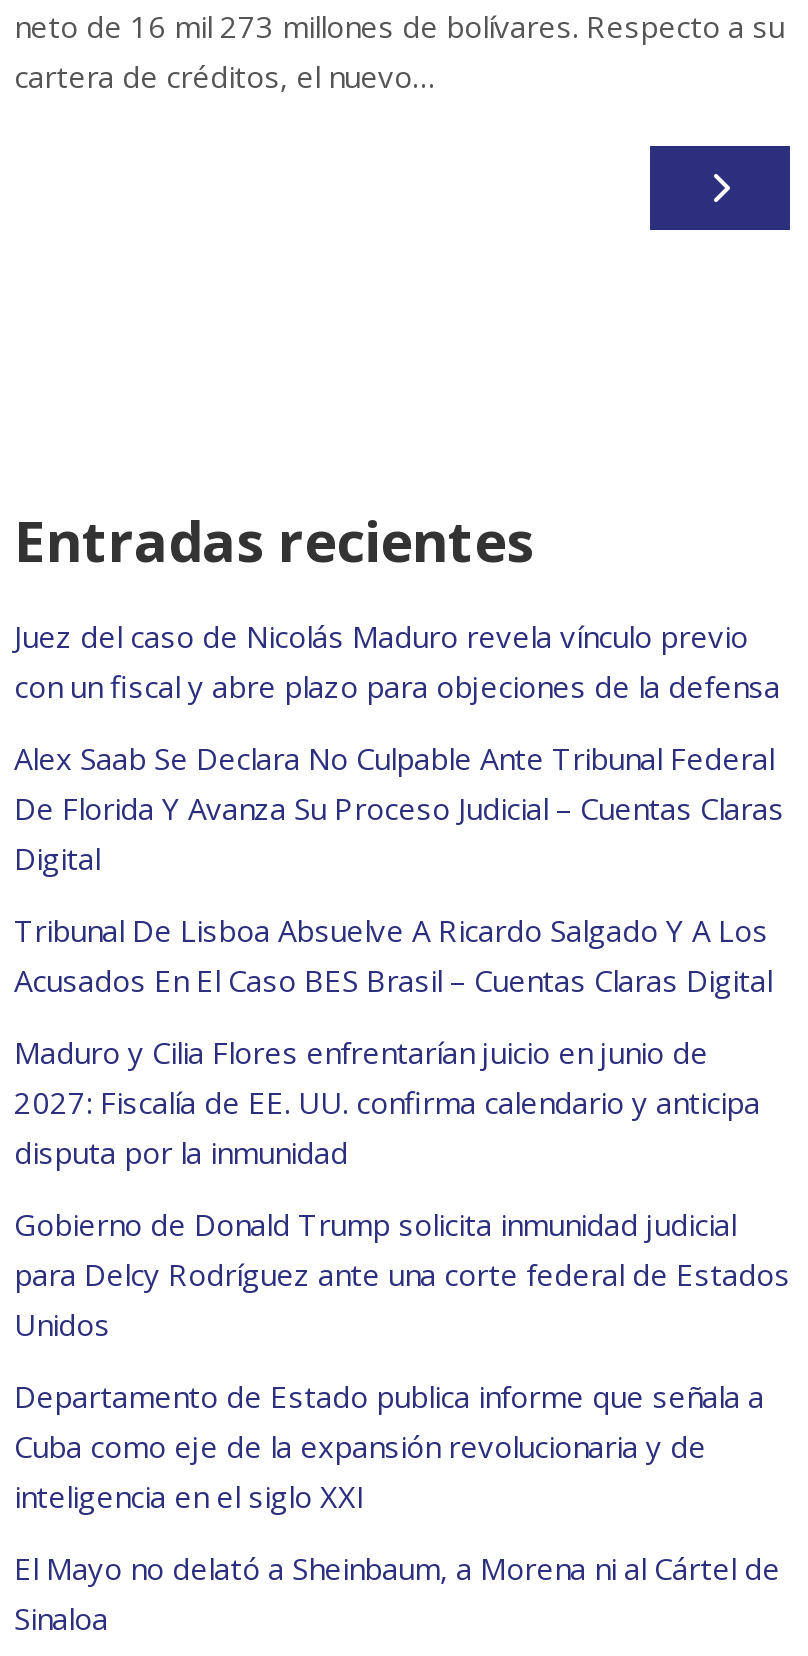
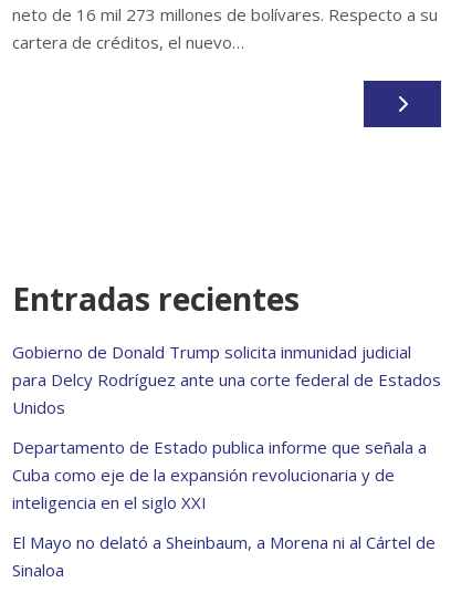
[14,616,784,1172] Juez del caso de Nicolás Maduro revela vínculo previo | con un fiscal y abre plazo para objeciones de la defensa | Alex Saab Se Declara No Culpable Ante Tribunal Federal | De Florida Y Avanza Su Proceso Judicial – Cuentas Claras | Digital | Tribunal De Lisboa Absuelve A Ricardo Salgado Y A Los | Acusados En El Caso BES Brasil – Cuentas Claras Digital | Maduro y Cilia Flores enfrentarían juicio en junio de | 2027: Fiscalía de EE. UU. confirma calendario y anticipa | disputa por la inmunidad -> none

